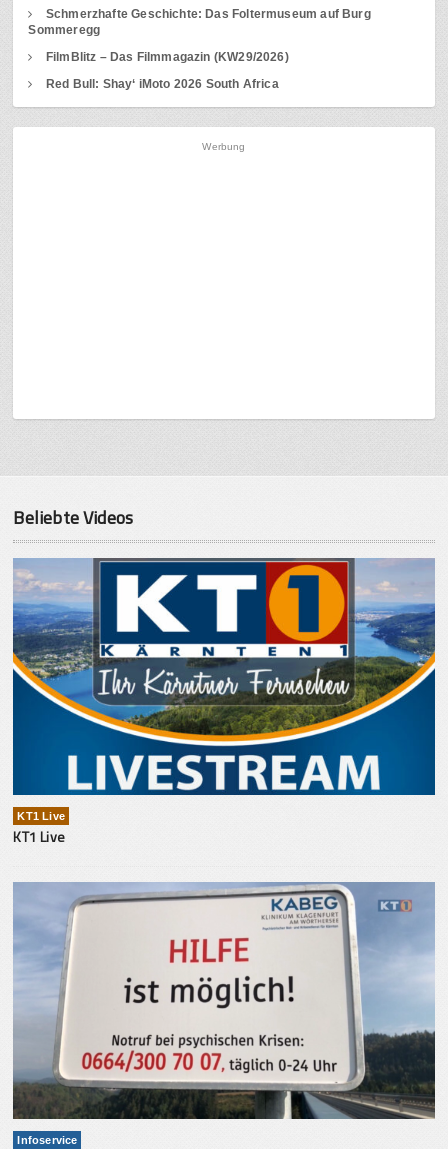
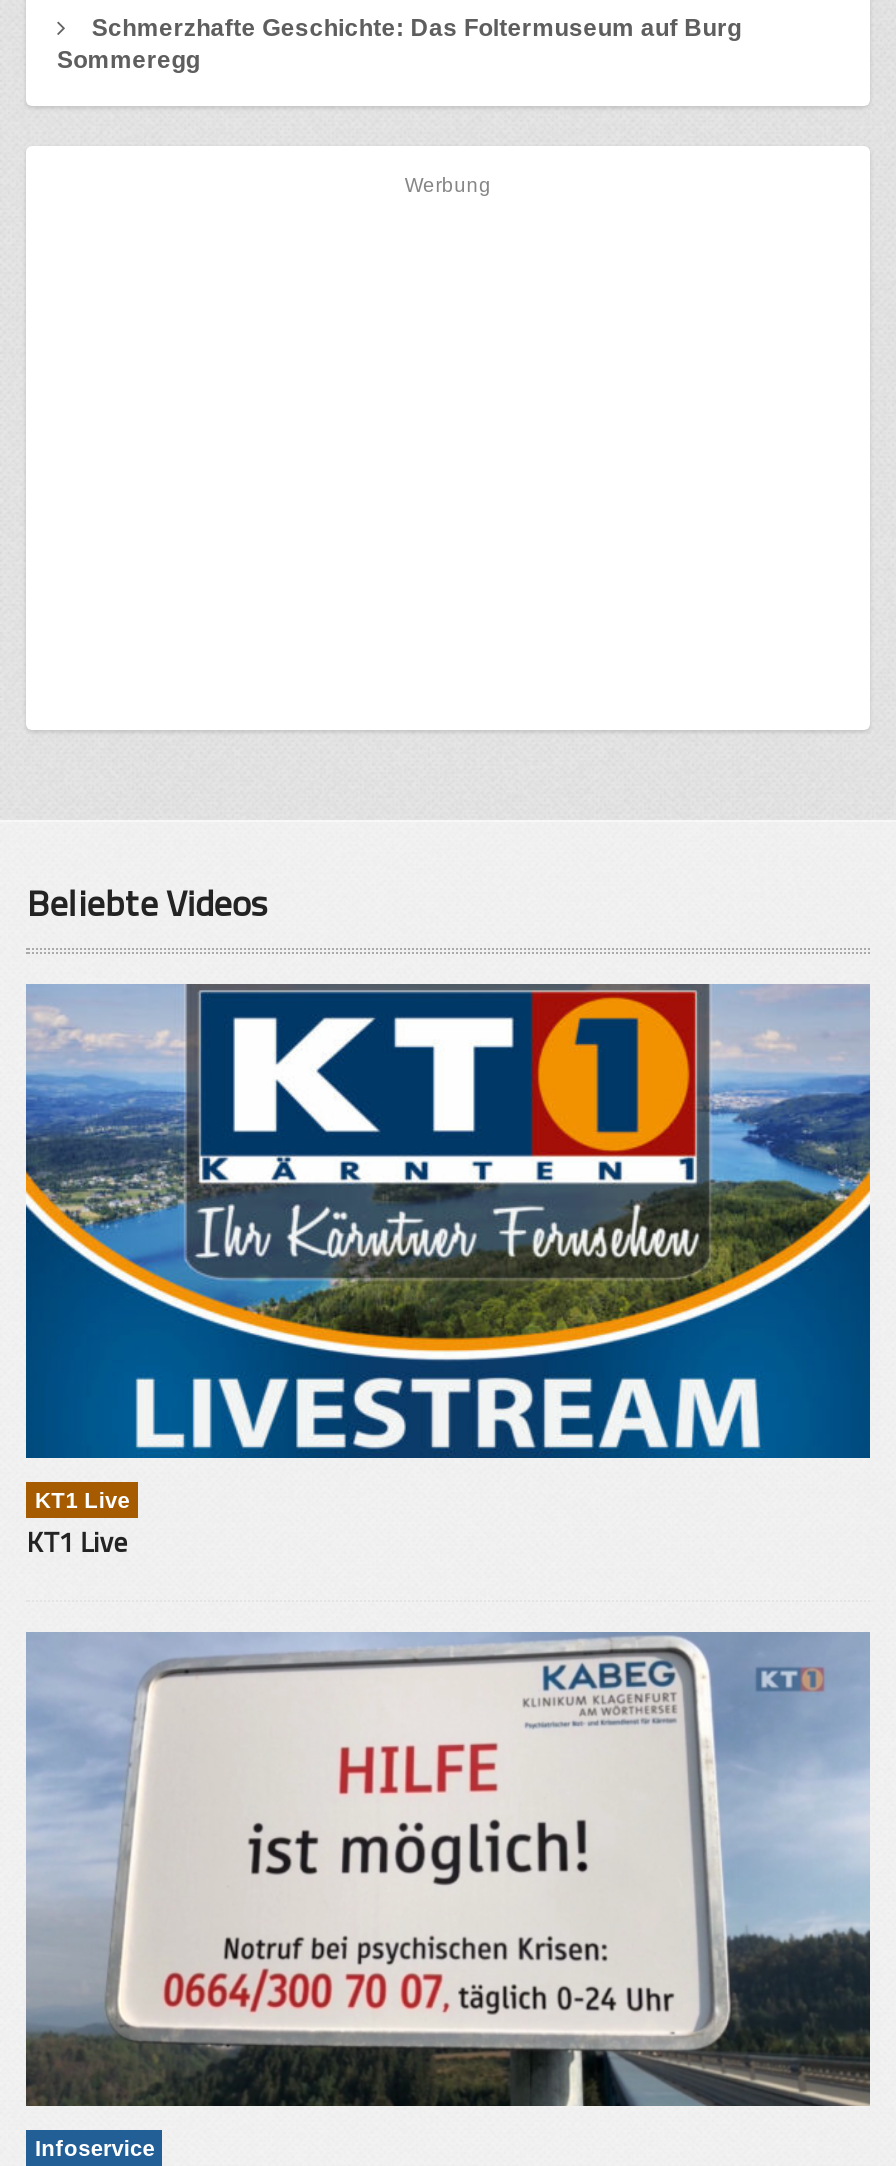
[46,50,289,91] FilmBlitz – Das Filmmagazin (KW29/2026) | Red Bull: Shay‘ iMoto 2026 South Africa -> none

